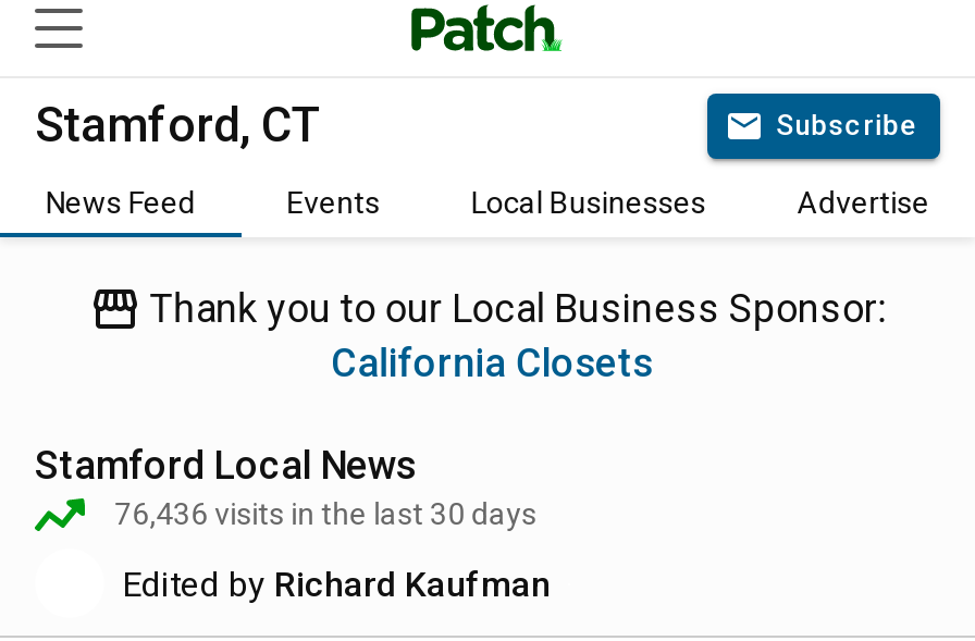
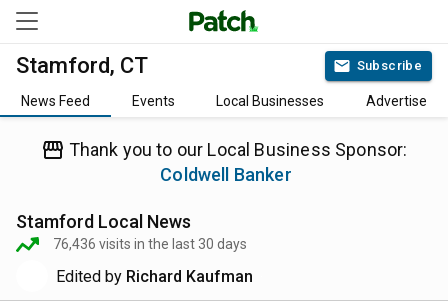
[331,340,653,385] California Closets -> [160,164,292,185] Coldwell Banker

